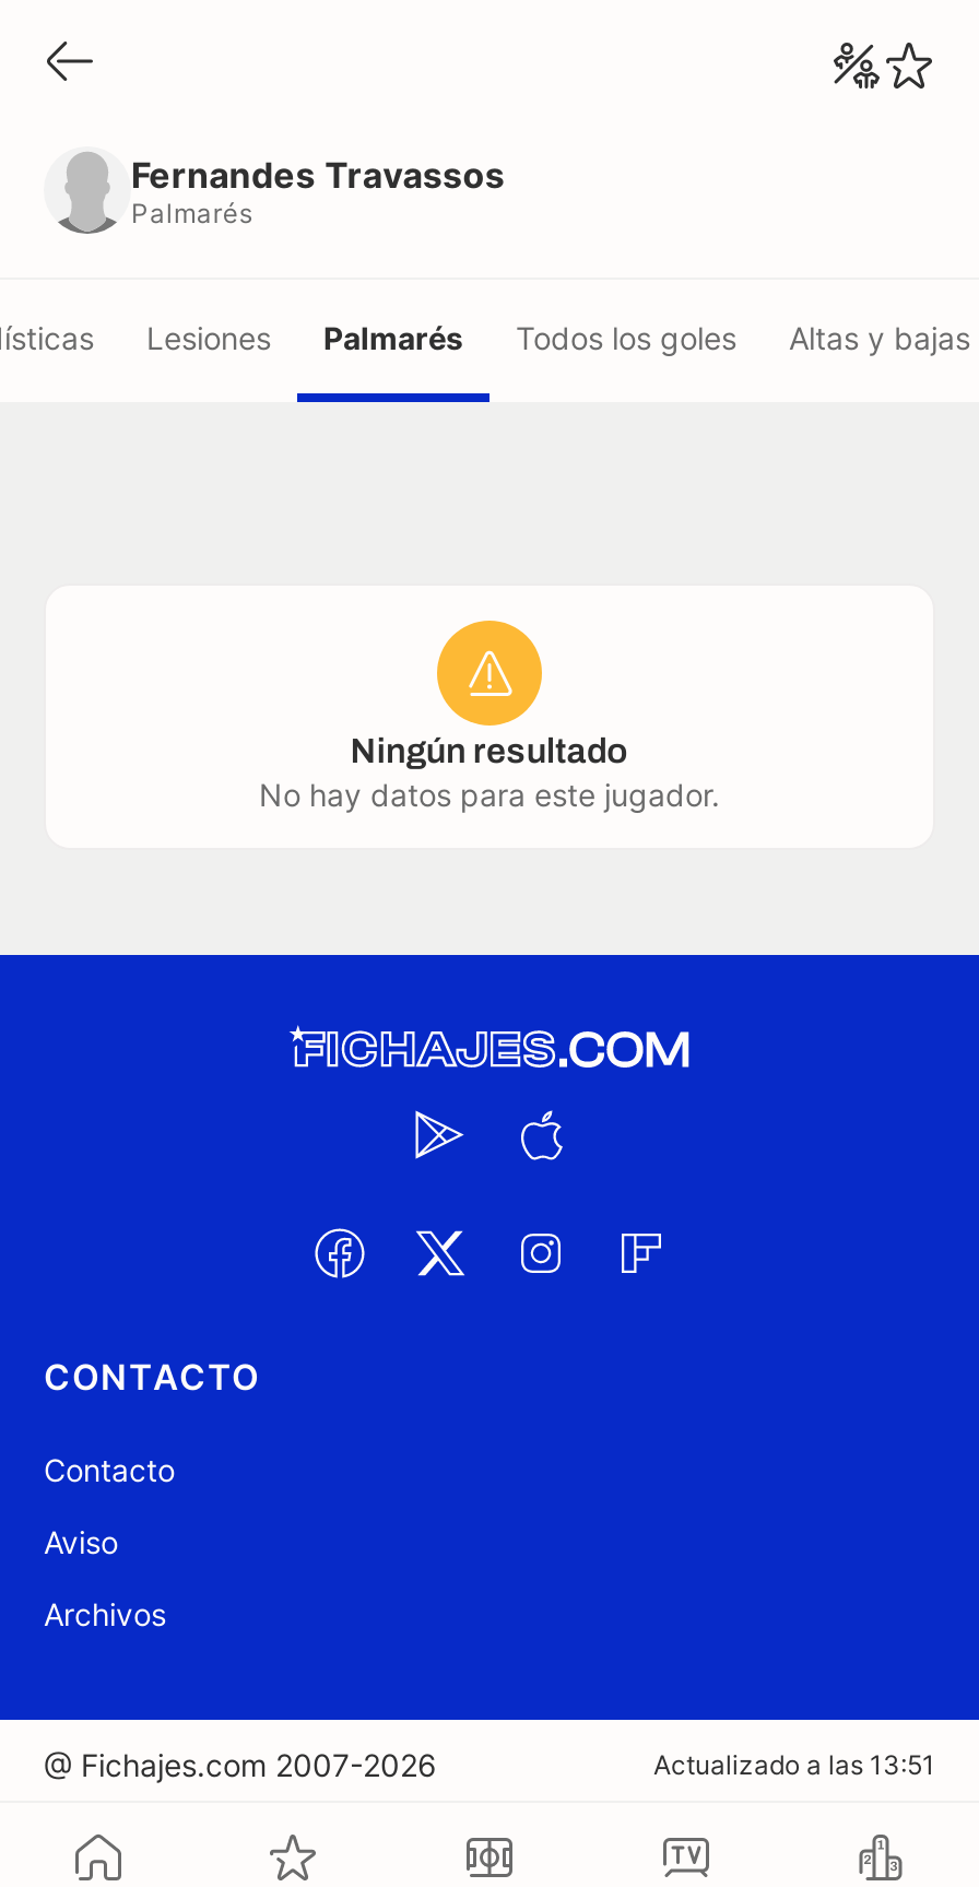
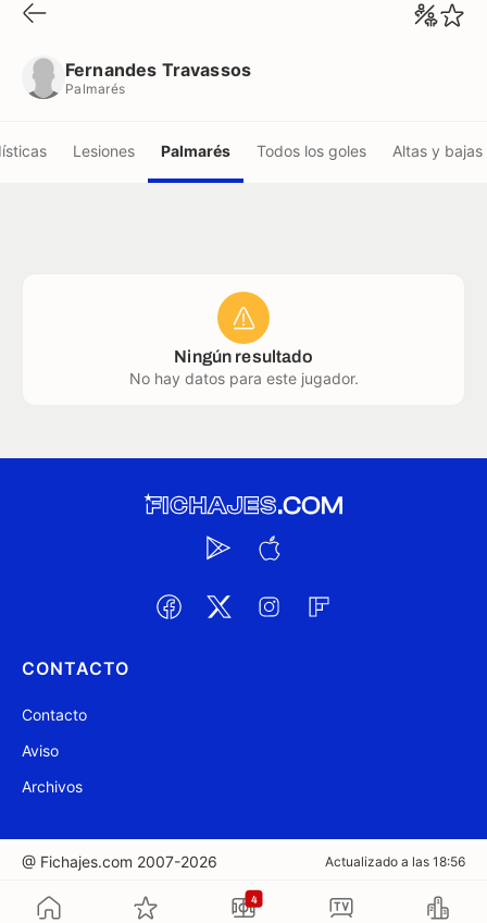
[653,1748,935,1781] Actualizado a las 13:51 -> [325,853,465,870] Actualizado a las 18:56
none -> [251,893,257,905] 4

